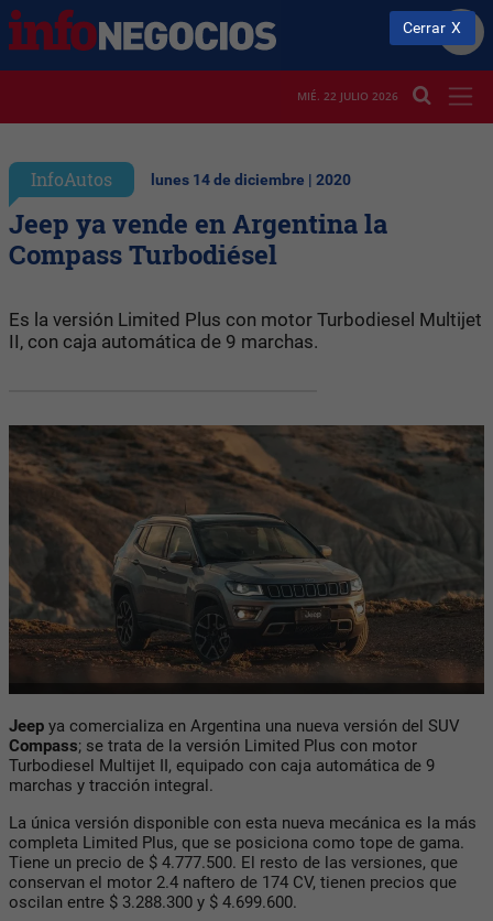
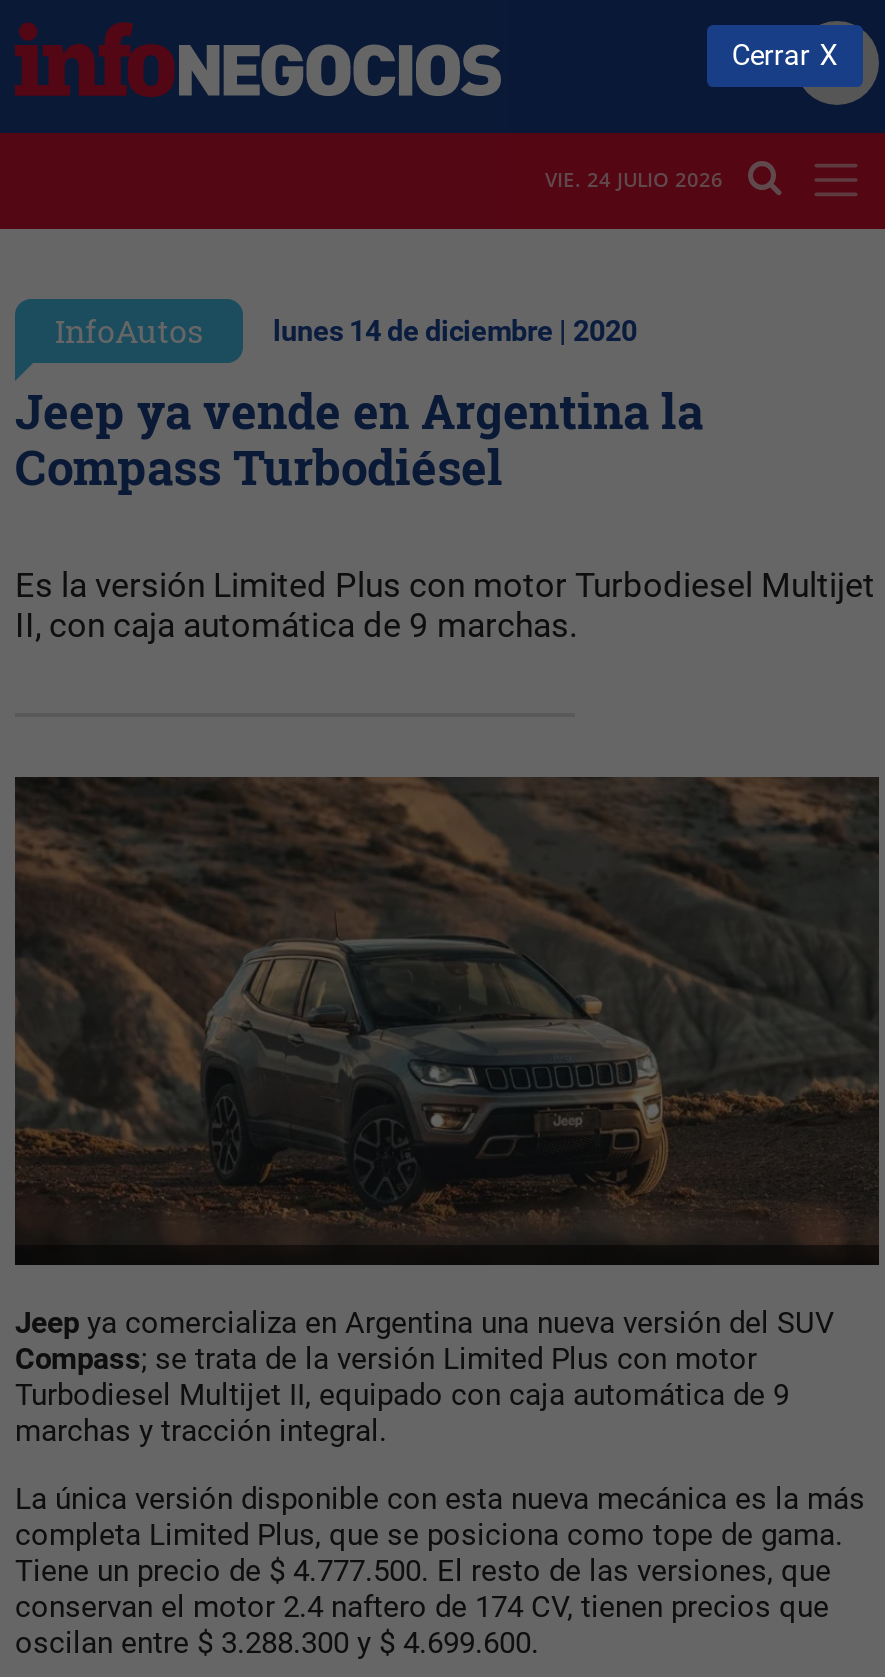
[297,88,398,104] MIÉ. 22 JULIO 2026 -> [545,166,723,194] VIE. 24 JULIO 2026

